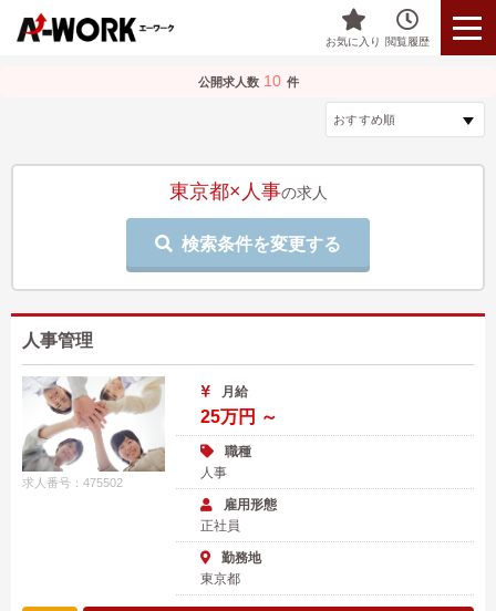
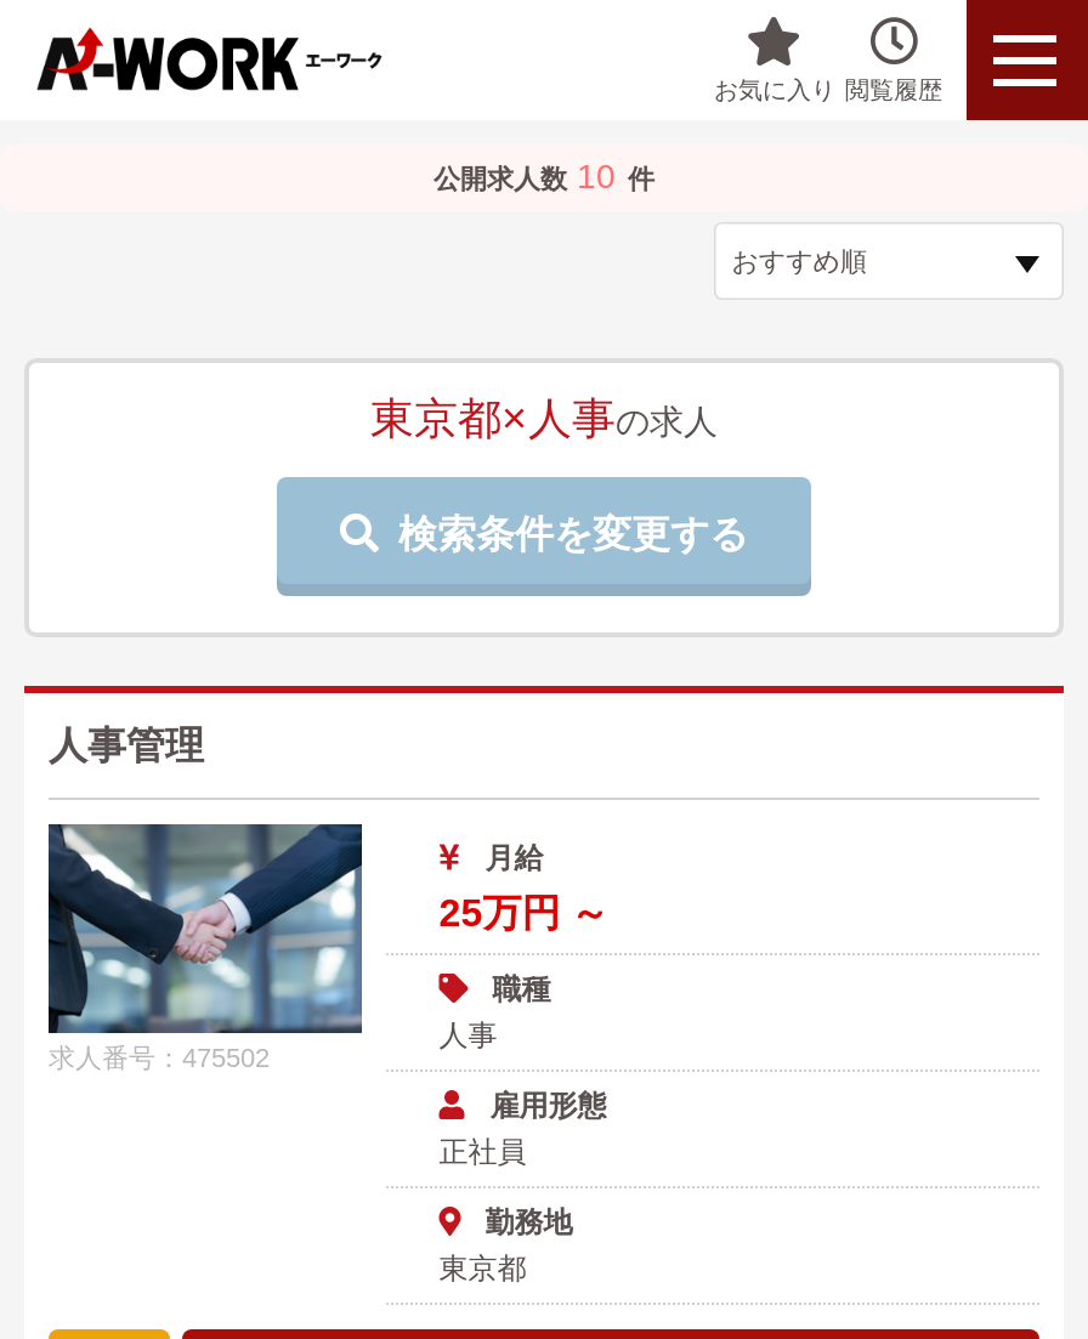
[22,376,165,473] [image] -> [46,822,364,1036] [image]

